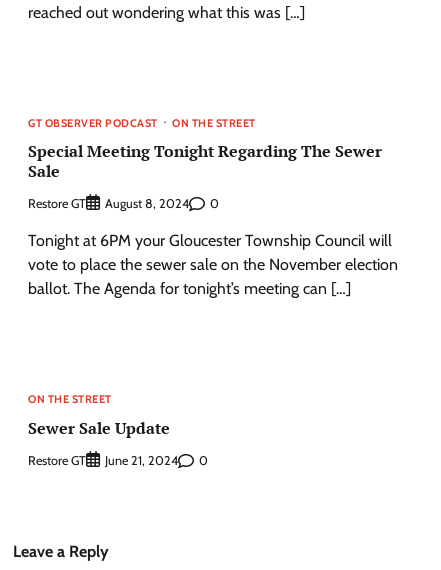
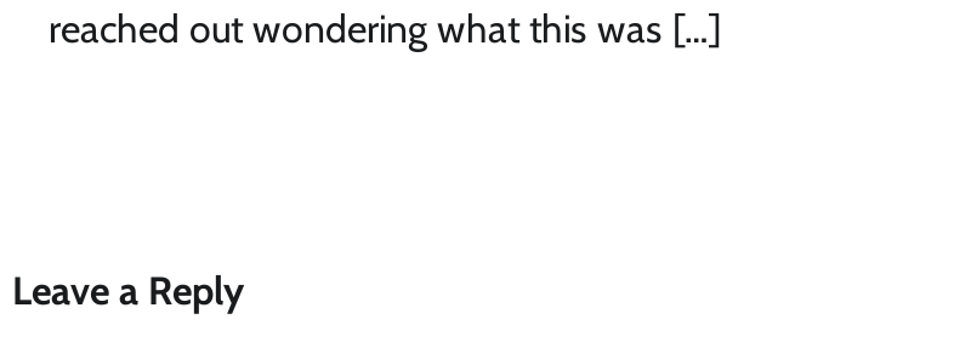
[28,116,398,298] GT OBSERVER PODCAST | ON THE STREET | Special Meeting Tonight Regarding The Sewer | Sale | Restore GT | August 8, 2024 | 0 | Tonight at 6PM your Gloucester Township Council will | vote to place the sewer sale on the November election | ballot. The Agenda for tonight’s meeting can […] -> none
[28,392,208,468] ON THE STREET | Sewer Sale Update | Restore GT | June 21, 2024 | 0 -> none

